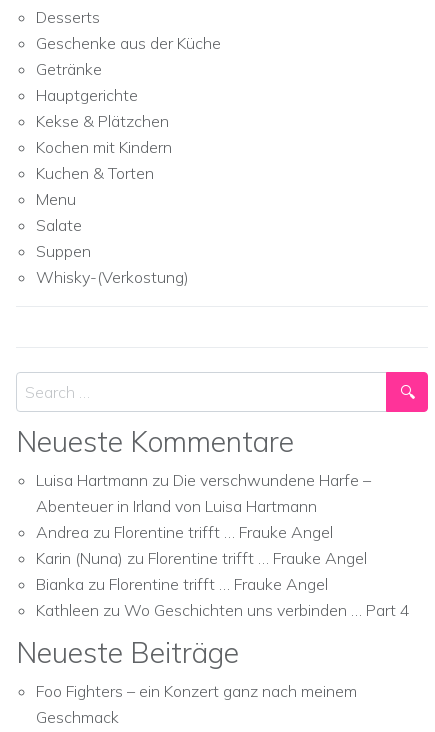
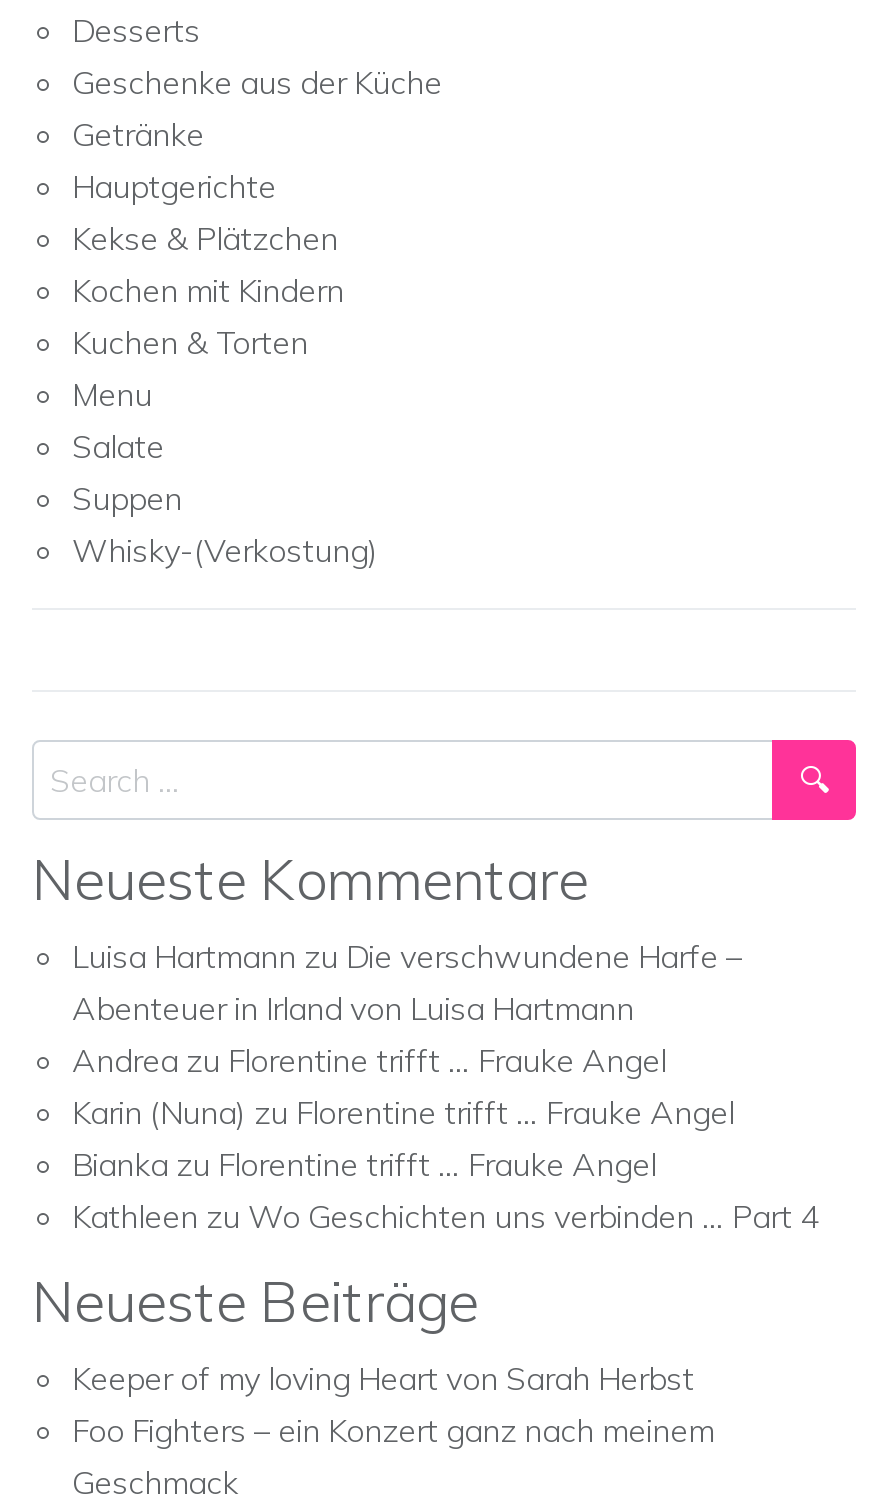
none -> [72,1358,694,1398] Keeper of my loving Heart von Sarah Herbst

